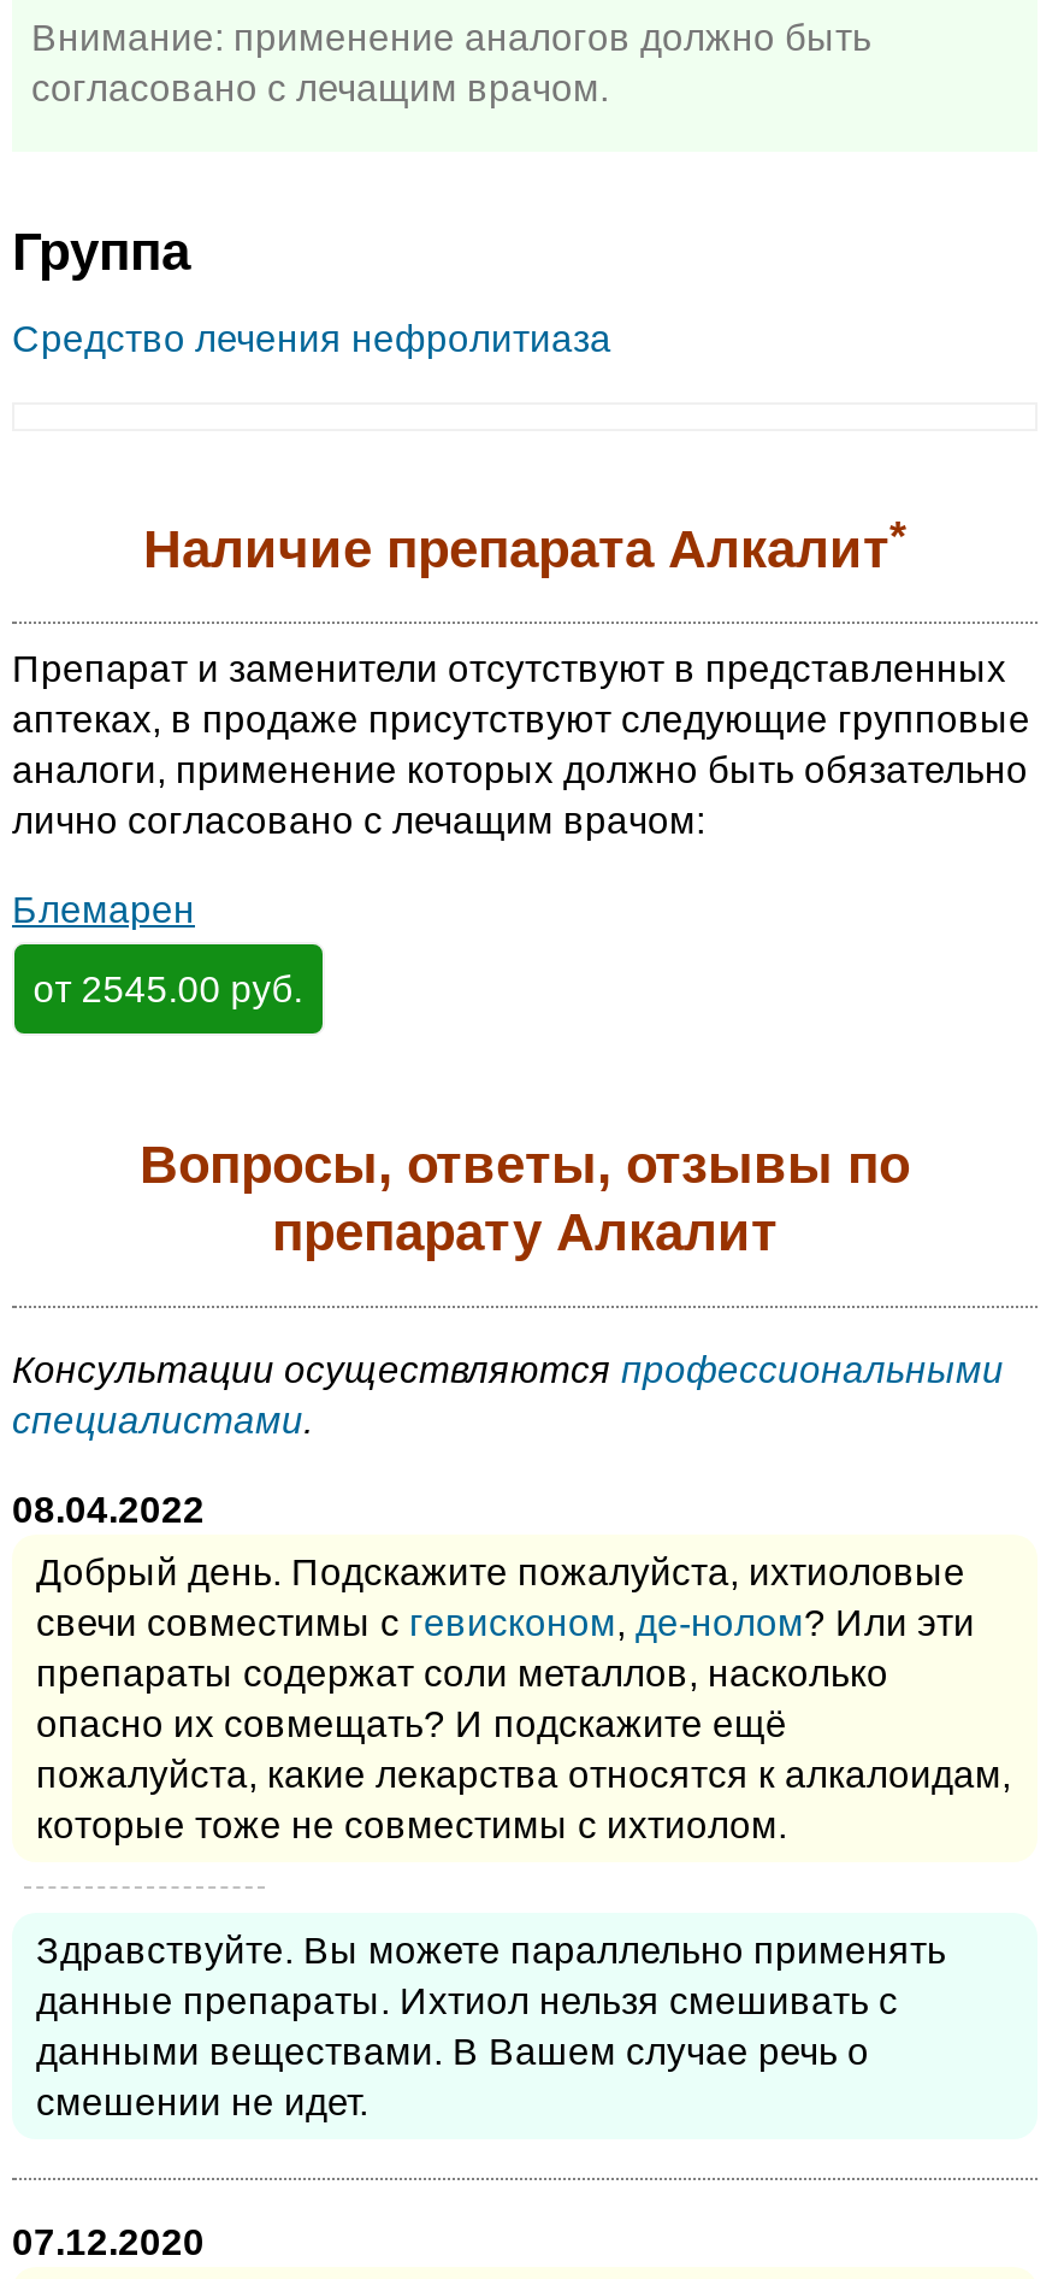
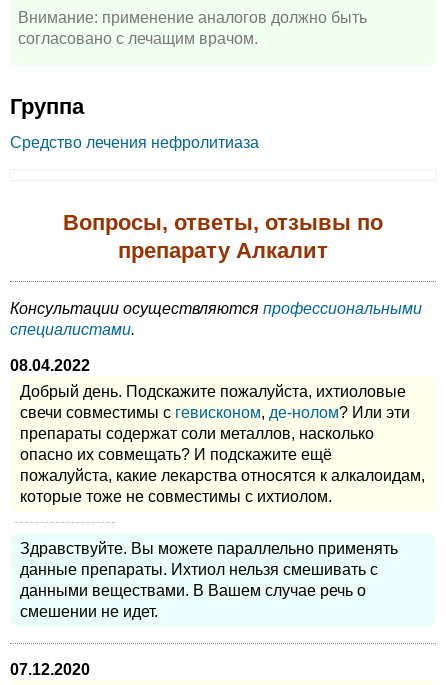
[12,514,1030,1010] Наличие препарата Алкалит* | Препарат и заменители отсутствуют в представленных | аптеках, в продаже присутствуют следующие групповые | аналоги, применение которых должно быть обязательно | лично согласовано с лечащим врачом: | Блемарен | от 2545.00 руб. -> none

